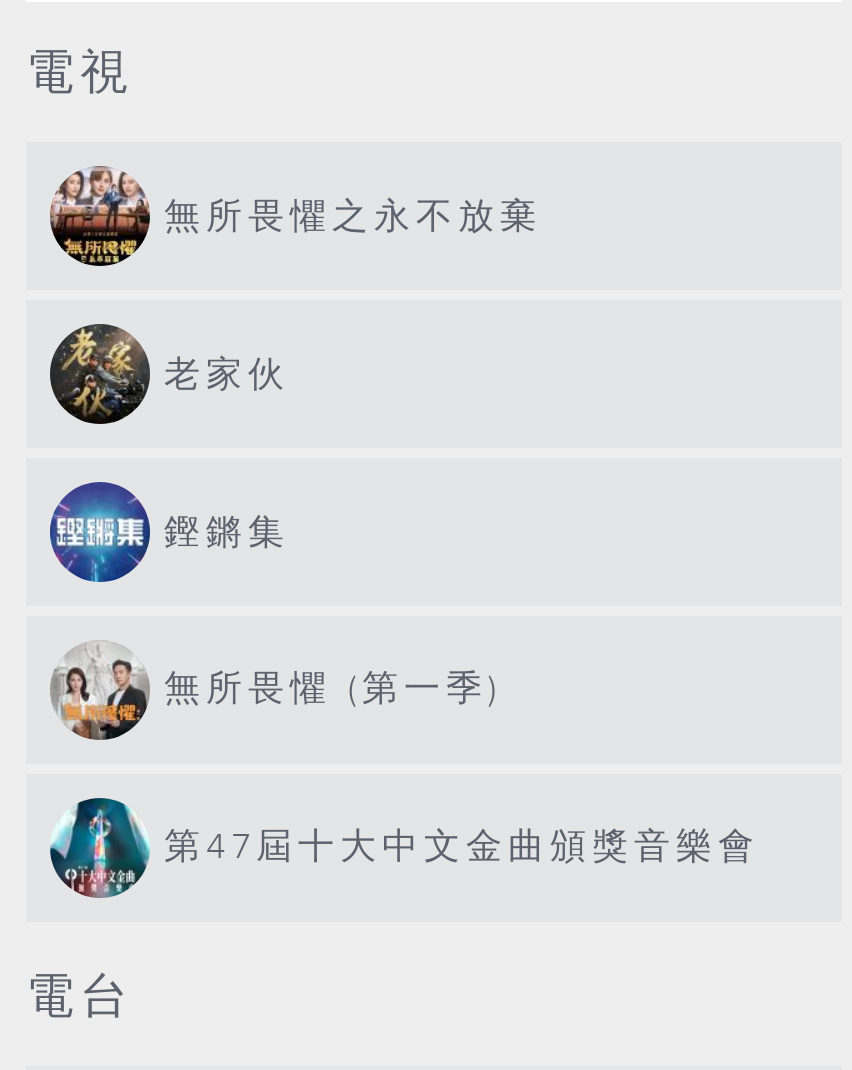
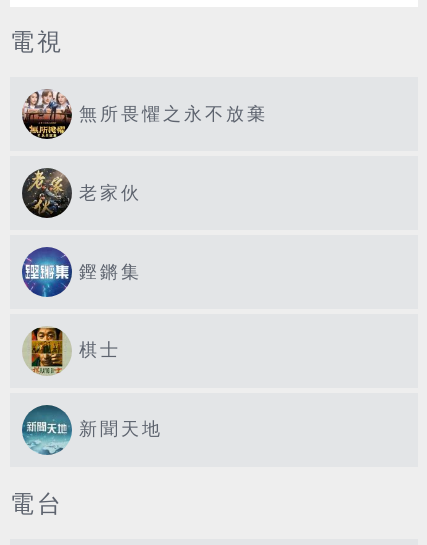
[52,642,502,740] [image] | 無所畏懼 (第一季) -> [24,326,121,375] [image] | 棋士
[50,802,760,898] [image] | 第47屆十大中文金曲頒獎音樂會 -> [21,406,163,455] [image] | 新聞天地

